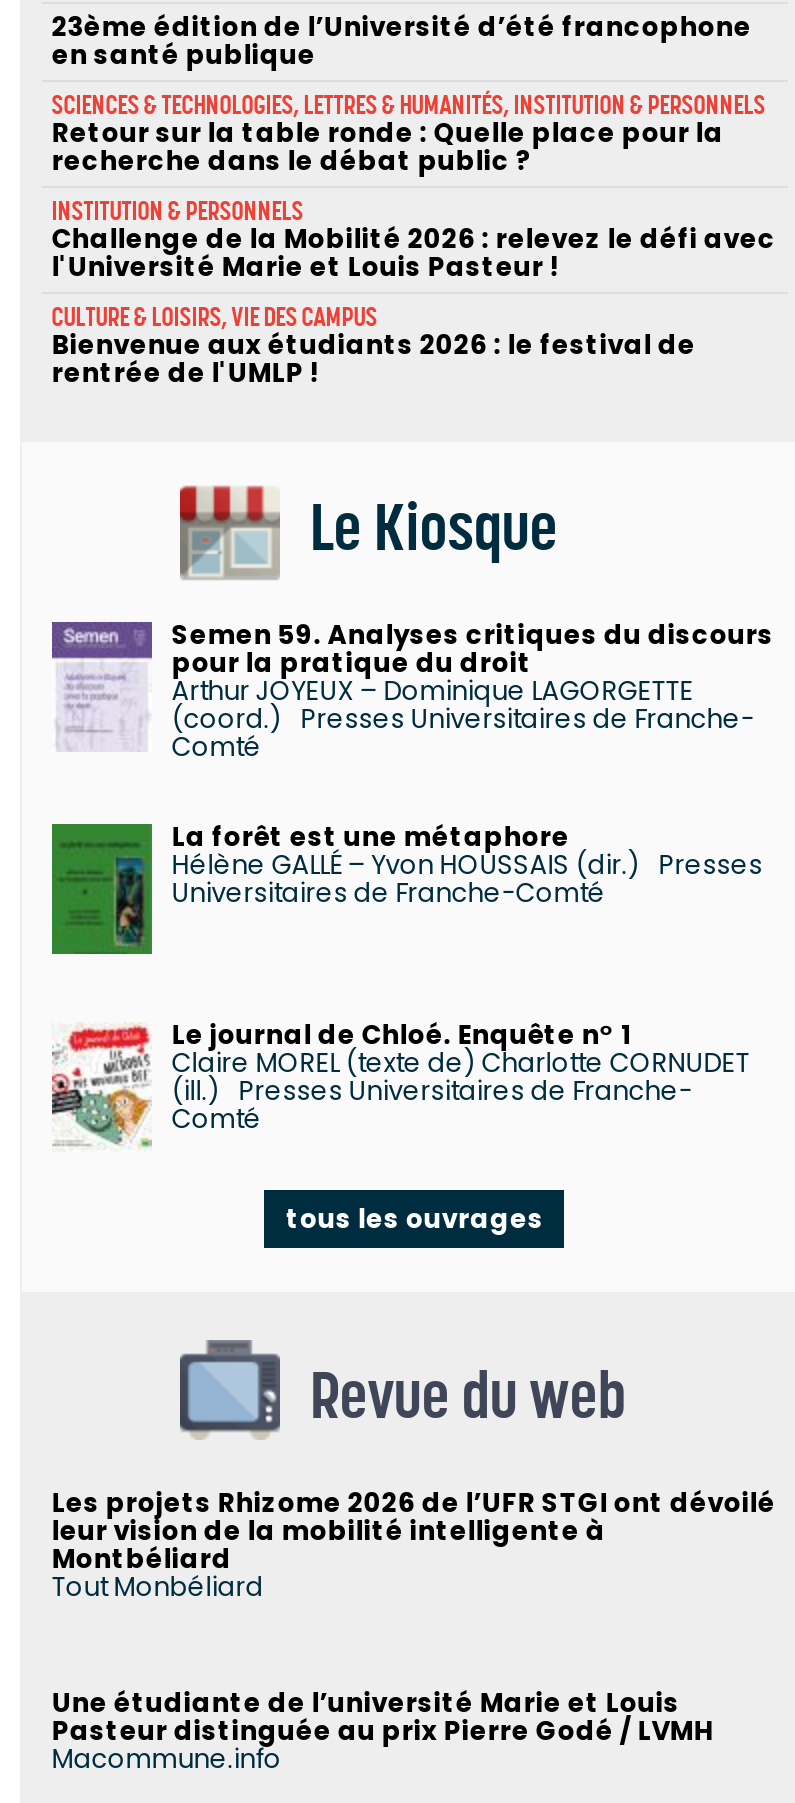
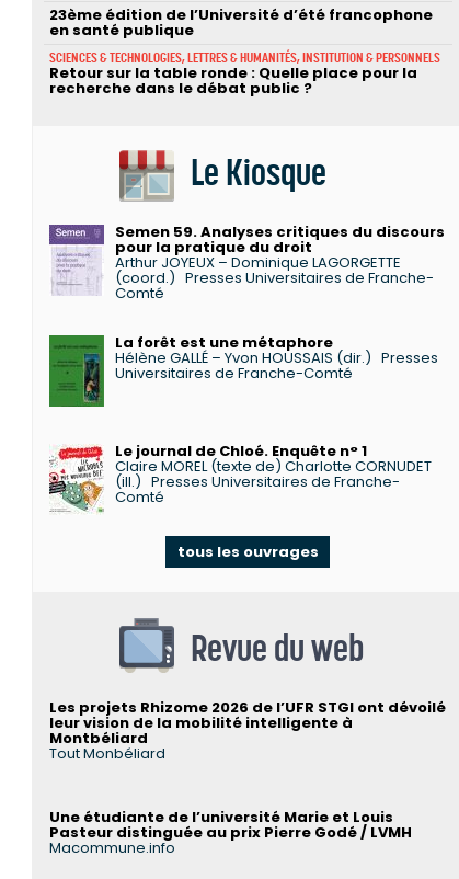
[52,196,776,392] INSTITUTION & PERSONNELS | Challenge de la Mobilité 2026 : relevez le défi avec | l'Université Marie et Louis Pasteur ! | CULTURE & LOISIRS, VIE DES CAMPUS | Bienvenue aux étudiants 2026 : le festival de | rentrée de l'UMLP ! -> none

